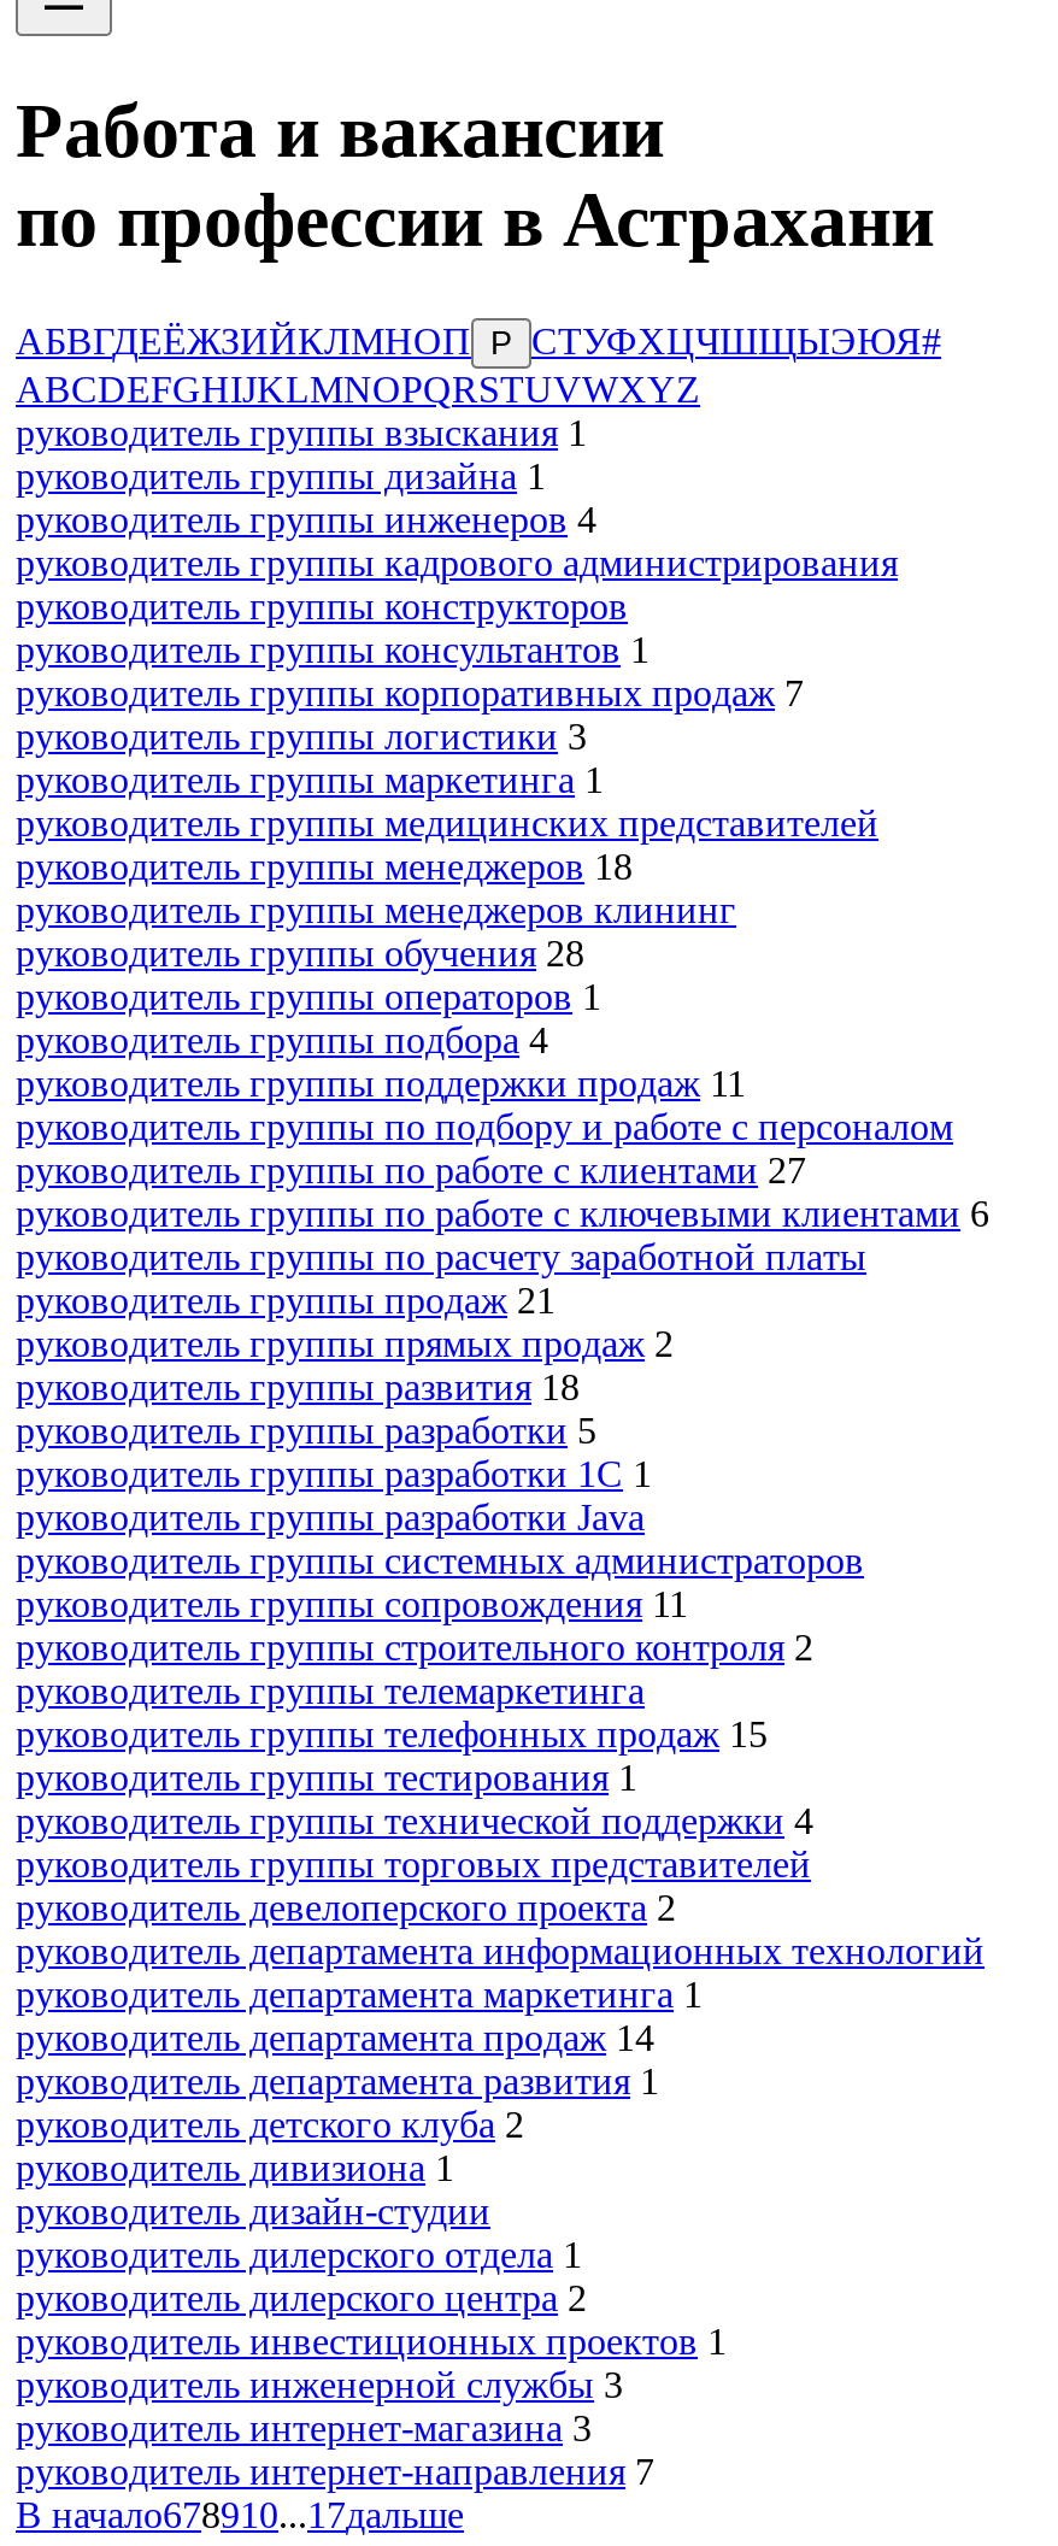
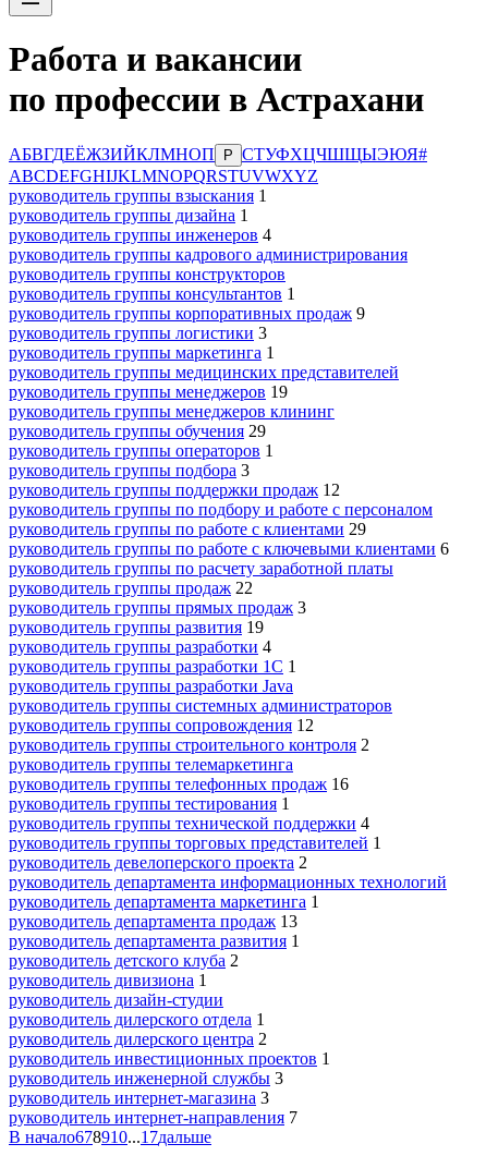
[16,672,804,713] руководитель группы корпоративных продаж 7 -> [9,304,365,322] руководитель группы корпоративных продаж 9
[16,846,633,887] руководитель группы менеджеров 18 -> [9,382,288,401] руководитель группы менеджеров 19
[16,932,584,973] руководитель группы обучения 28 -> [9,422,266,440] руководитель группы обучения 29
[16,1019,548,1060] руководитель группы подбора 4 -> [9,461,250,479] руководитель группы подбора 3
[16,1063,746,1103] руководитель группы поддержки продаж 11 -> [9,480,340,499] руководитель группы поддержки продаж 12
[16,1149,806,1190] руководитель группы по работе с клиентами 27 -> [9,520,366,538] руководитель группы по работе с клиентами 29
[16,1279,556,1320] руководитель группы продаж 21 -> [9,578,253,597] руководитель группы продаж 22
[16,1323,674,1364] руководитель группы прямых продаж 2 -> [9,598,306,617] руководитель группы прямых продаж 3
[16,1366,580,1407] руководитель группы развития 18 -> [9,618,264,636] руководитель группы развития 19
[16,1410,596,1450] руководитель группы разработки 5 -> [9,637,271,656] руководитель группы разработки 4
[16,1583,688,1624] руководитель группы сопровождения 11 -> [9,716,314,734] руководитель группы сопровождения 12
[16,1713,768,1754] руководитель группы телефонных продаж 15 -> [9,775,349,793] руководитель группы телефонных продаж 16
[16,1843,811,1884] руководитель группы торговых представителей -> [9,833,381,852] руководитель группы торговых представителей 1
[16,2017,654,2058] руководитель департамента продаж 14 -> [9,912,297,930] руководитель департамента продаж 13

